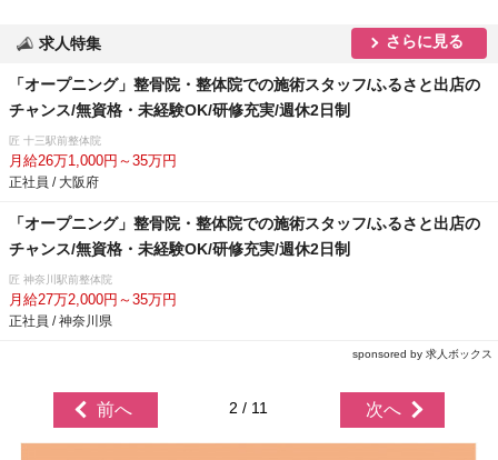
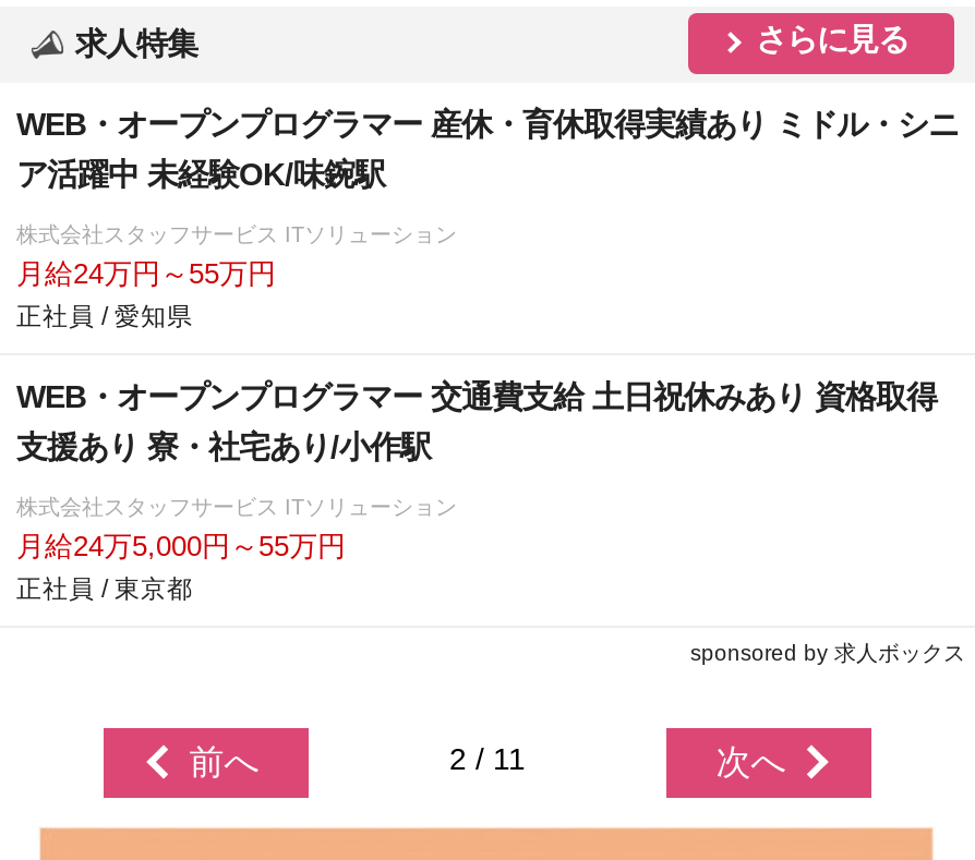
[9,76,480,119] 「オープニング」整骨院・整体院での施術スタッフ/ふるさと出店の | チャンス/無資格・未経験OK/研修充実/週休2日制 -> [16,107,959,192] WEB・オープンプログラマー 産休・育休取得実績あり ミドル・シニ | ア活躍中 未経験OK/味鋺駅
[9,134,177,189] 匠 十三駅前整体院 | 月給26万1,000円～35万円 | 正社員 / 大阪府 -> [16,222,457,329] 株式会社スタッフサービス ITソリューション | 月給24万円～55万円 | 正社員 / 愛知県
[9,214,480,258] 「オープニング」整骨院・整体院での施術スタッフ/ふるさと出店の | チャンス/無資格・未経験OK/研修充実/週休2日制 -> [16,379,937,464] WEB・オープンプログラマー 交通費支給 土日祝休みあり 資格取得 | 支援あり 寮・社宅あり/小作駅
[9,273,177,328] 匠 神奈川駅前整体院 | 月給27万2,000円～35万円 | 正社員 / 神奈川県 -> [16,495,457,602] 株式会社スタッフサービス ITソリューション | 月給24万5,000円～55万円 | 正社員 / 東京都

